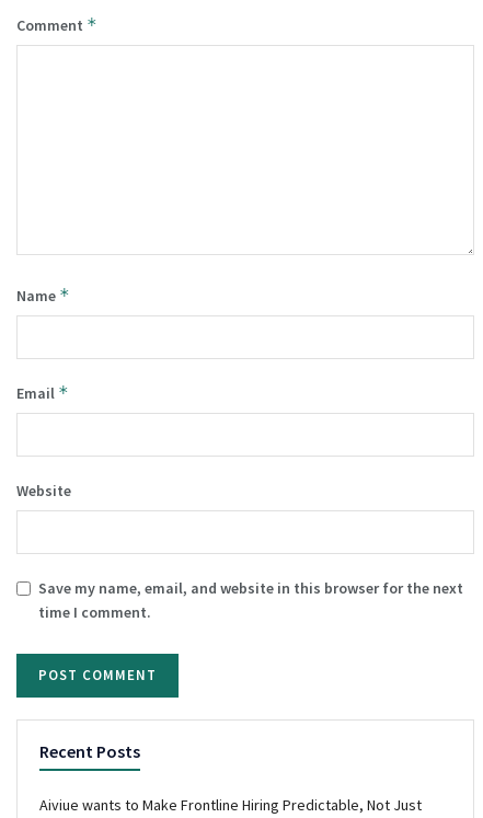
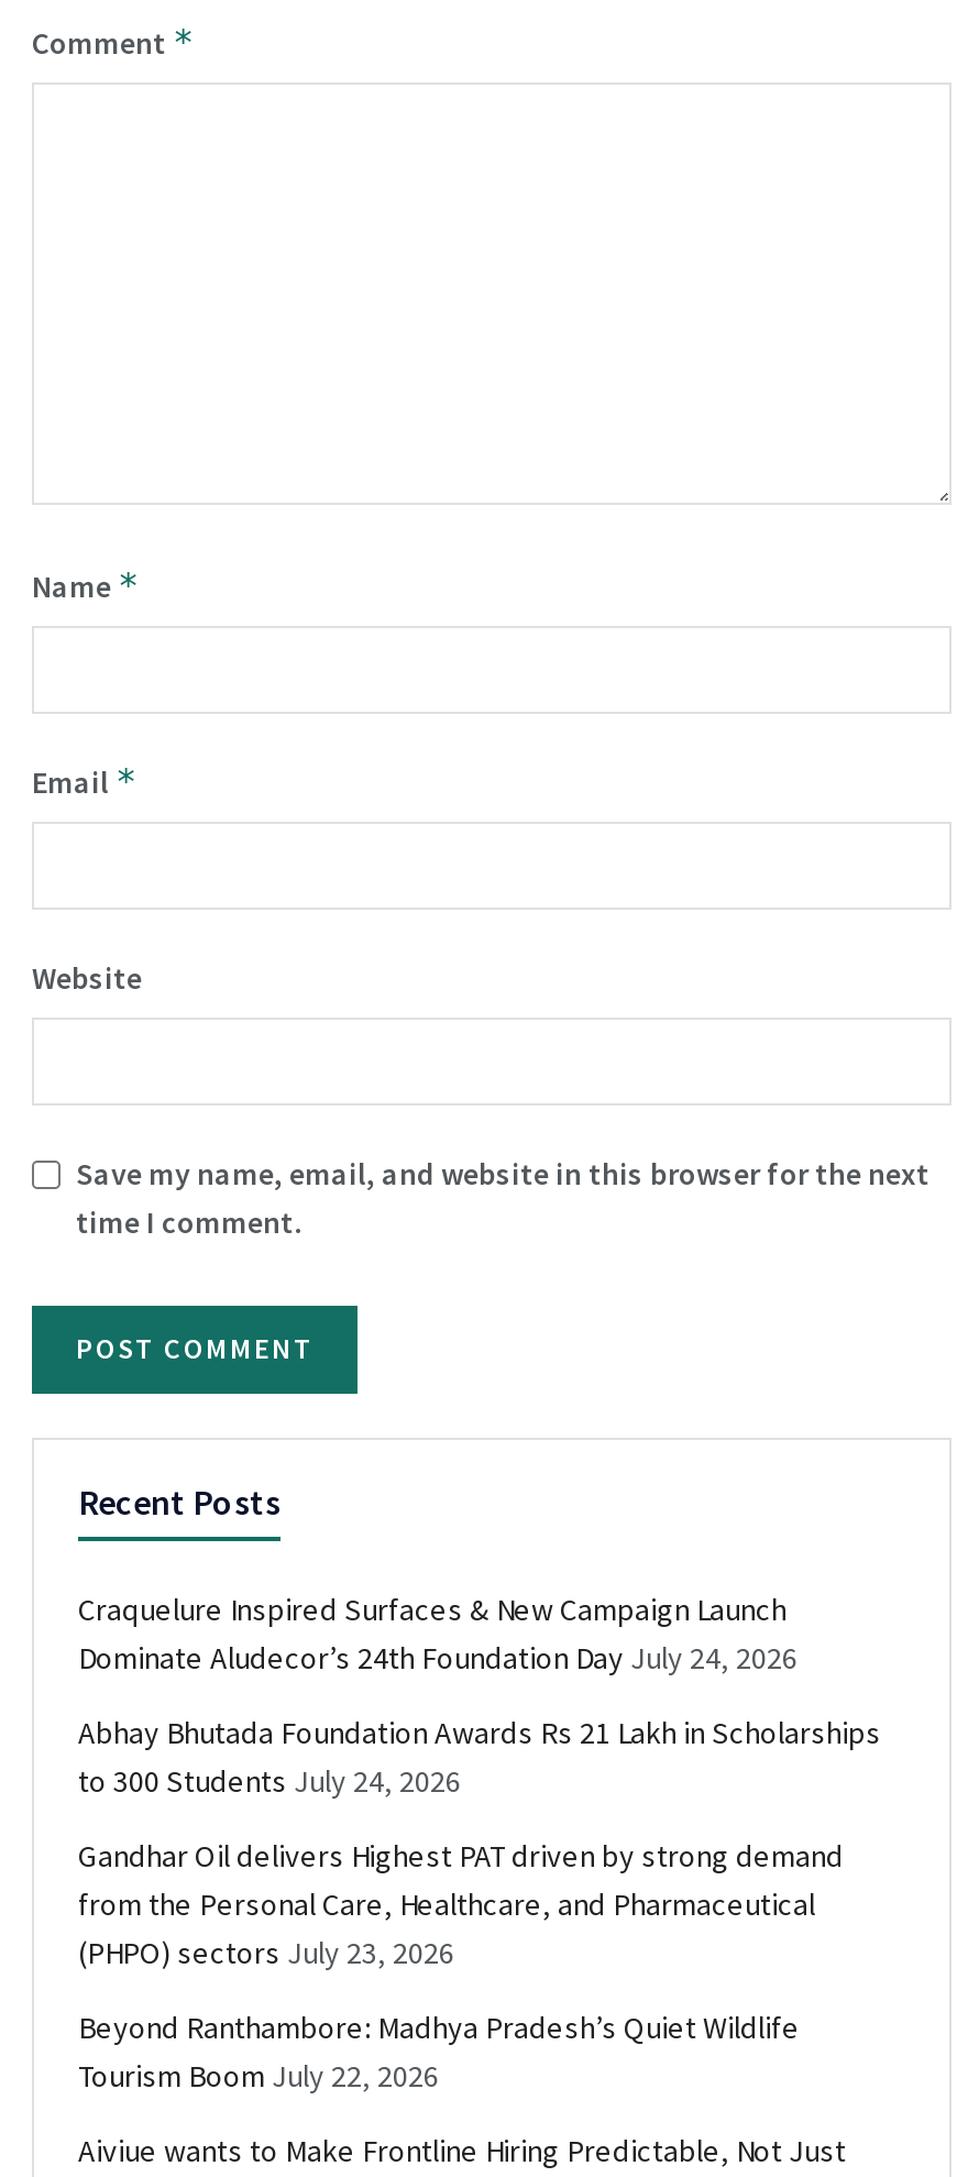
none -> [78,1590,881,2096] Craquelure Inspired Surfaces & New Campaign Launch | Dominate Aludecor’s 24th Foundation Day July 24, 2026 | Abhay Bhutada Foundation Awards Rs 21 Lakh in Scholarships | to 300 Students July 24, 2026 | Gandhar Oil delivers Highest PAT driven by strong demand | from the Personal Care, Healthcare, and Pharmaceutical | (PHPO) sectors July 23, 2026 | Beyond Ranthambore: Madhya Pradesh’s Quiet Wildlife | Tourism Boom July 22, 2026

